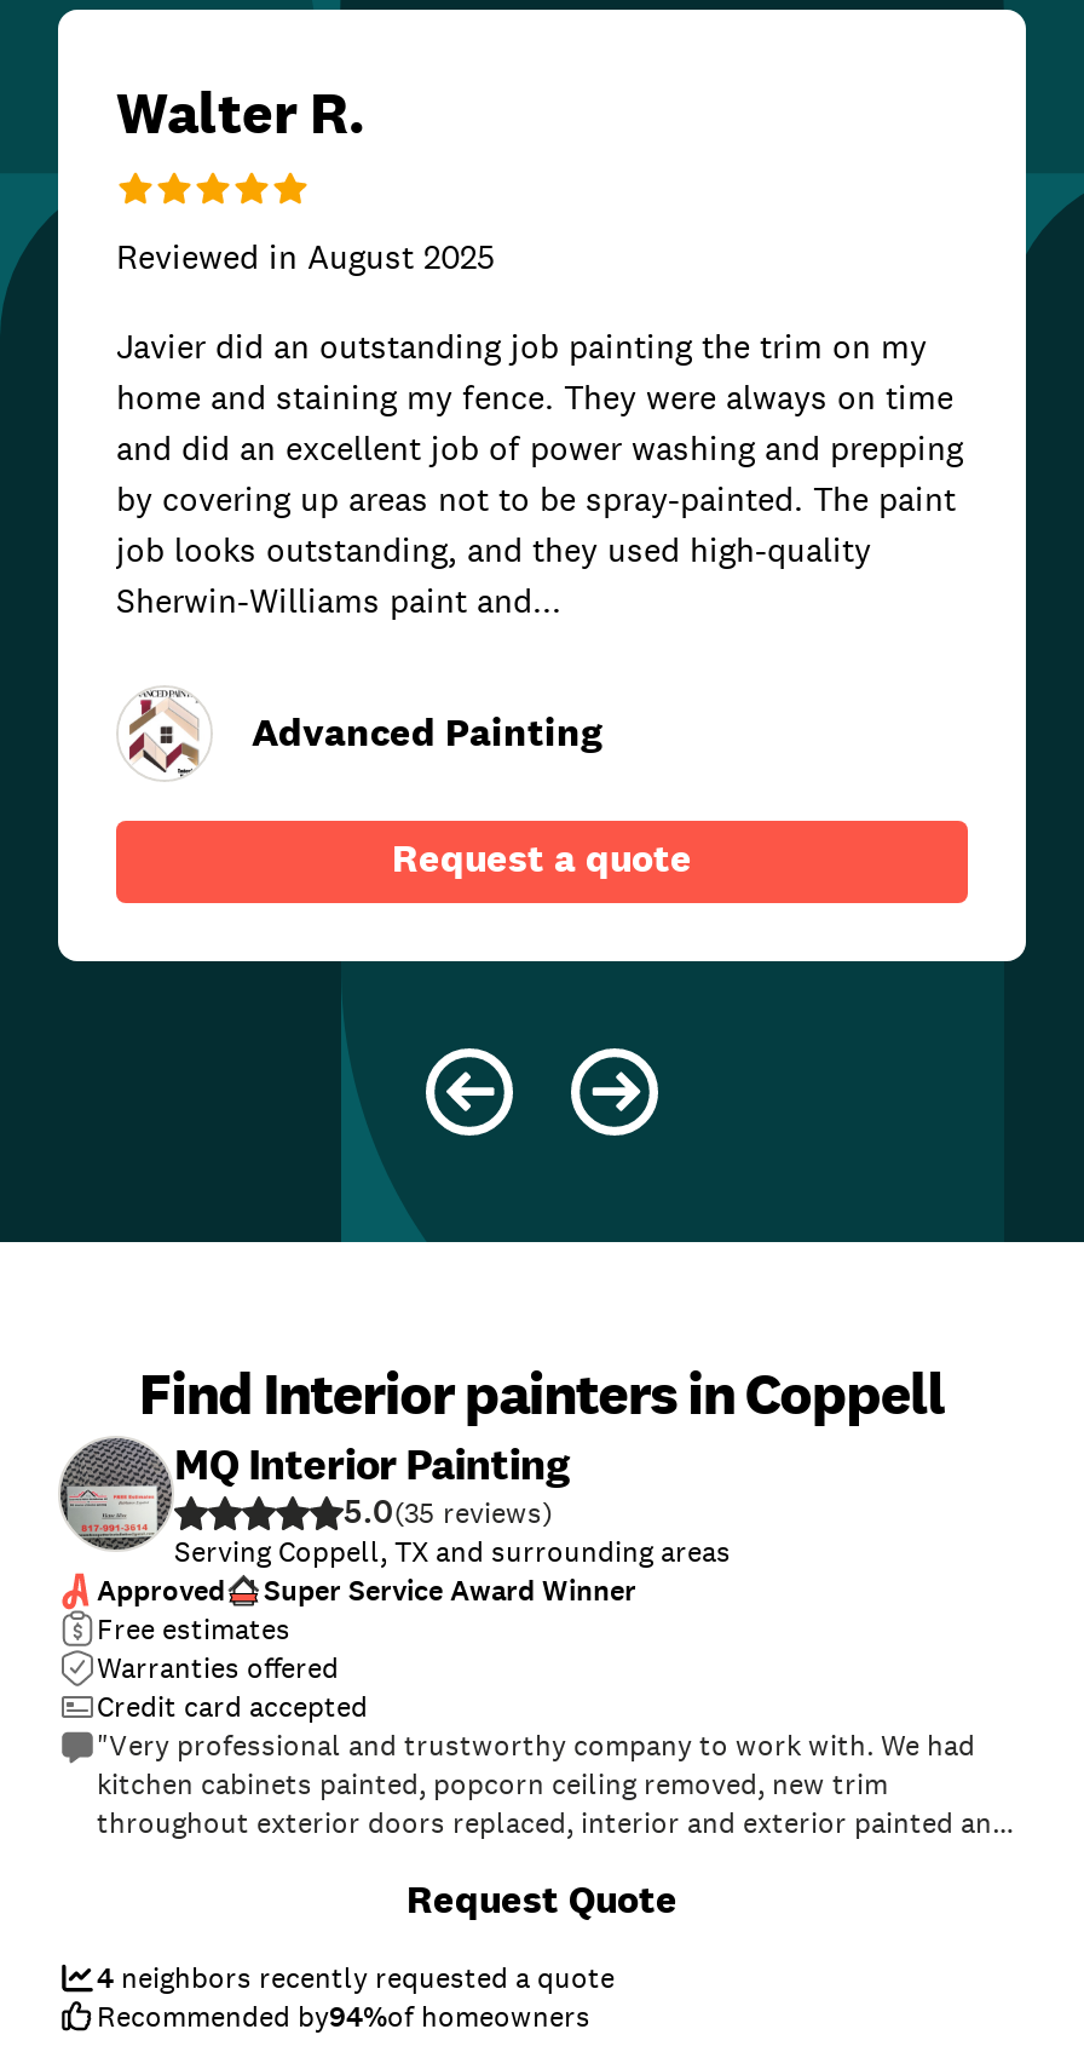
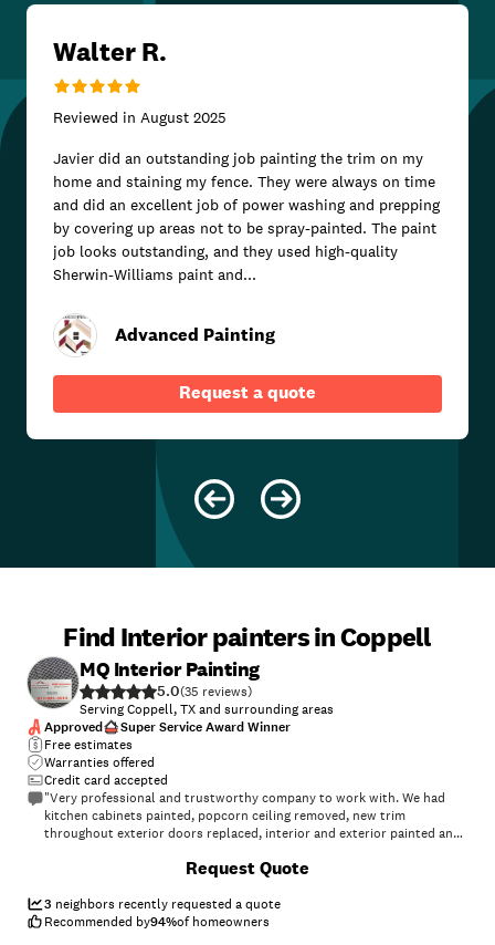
[97,1959,615,1998] 4 neighbors recently requested a quote -> [44,895,281,913] 3 neighbors recently requested a quote

